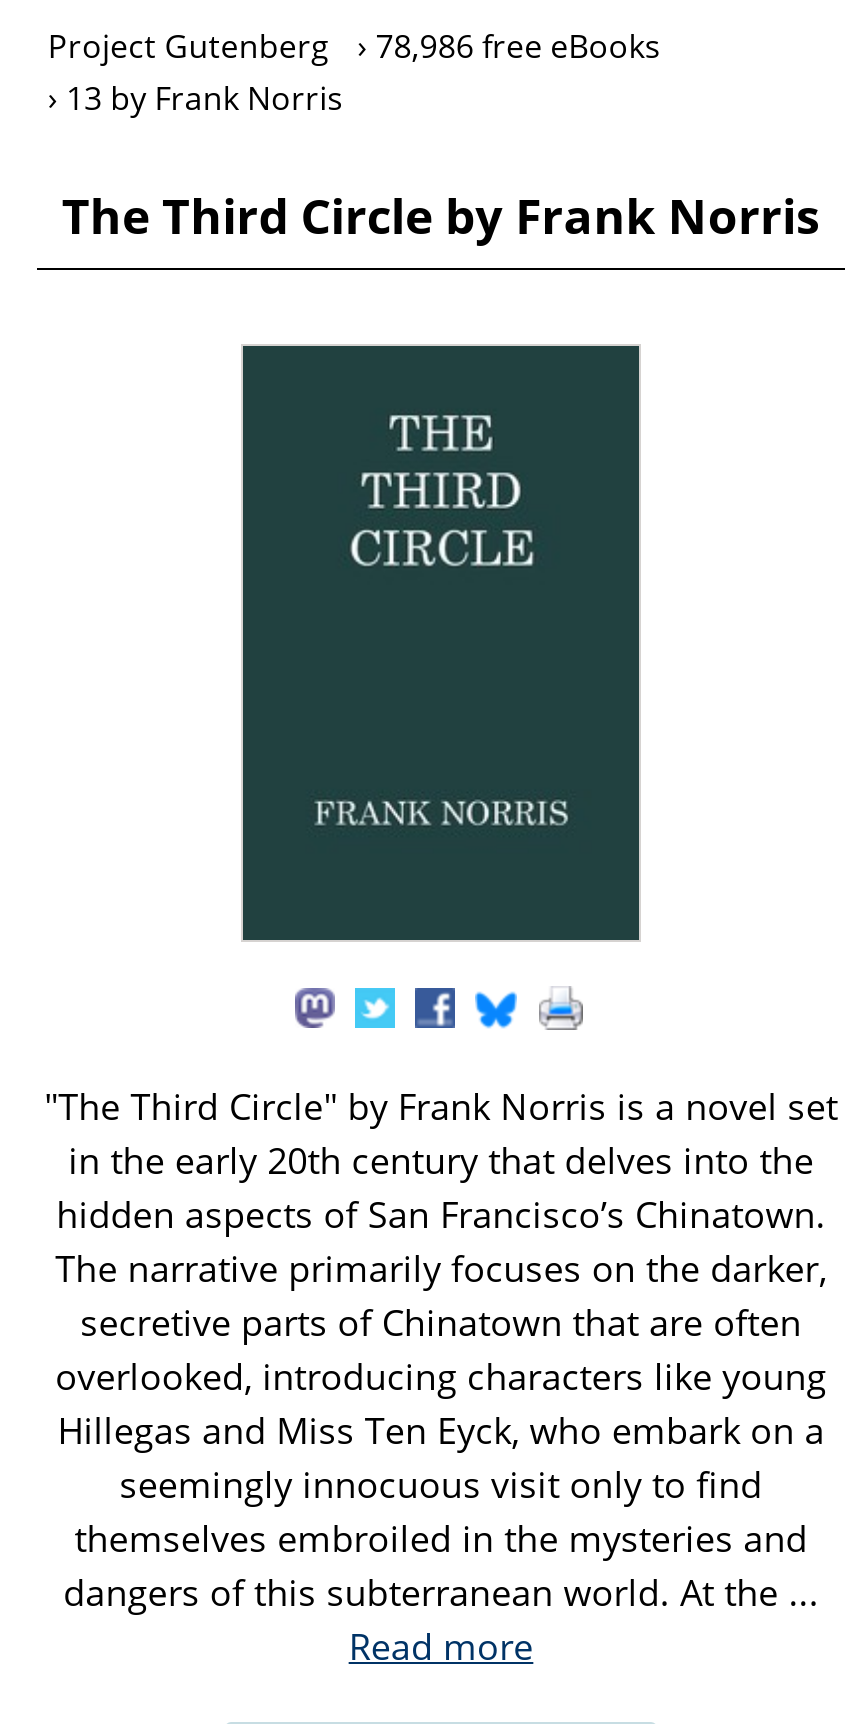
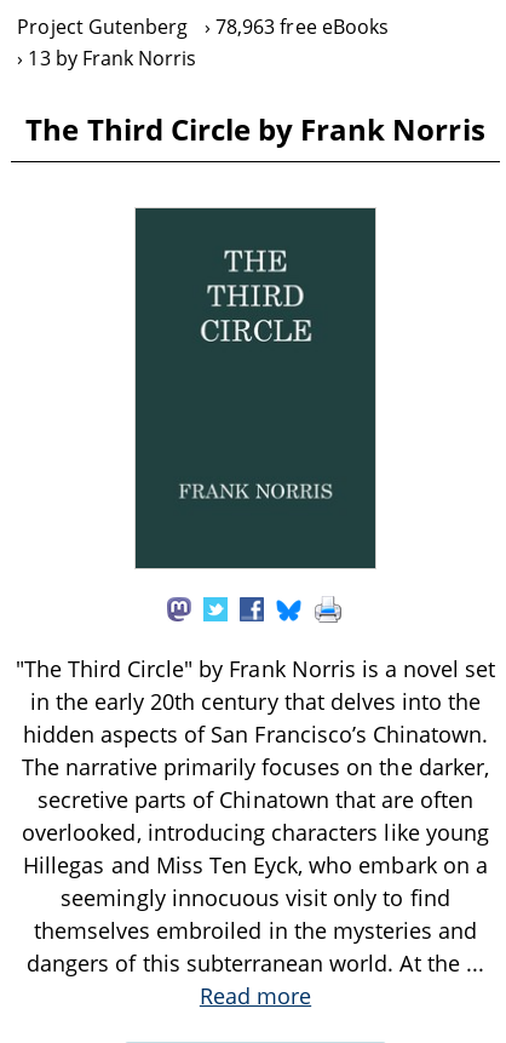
[48,24,661,68] Project Gutenberg 78,986 free eBooks -> [17,13,388,40] Project Gutenberg 78,963 free eBooks

